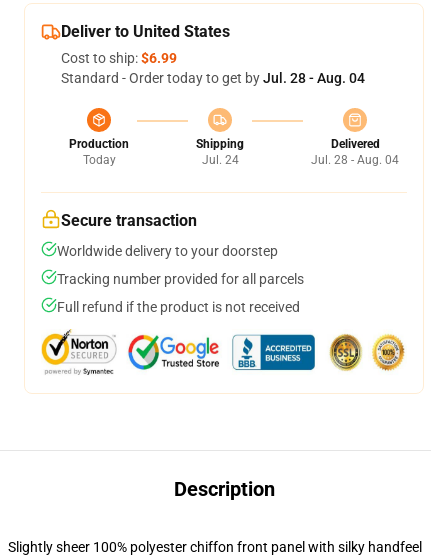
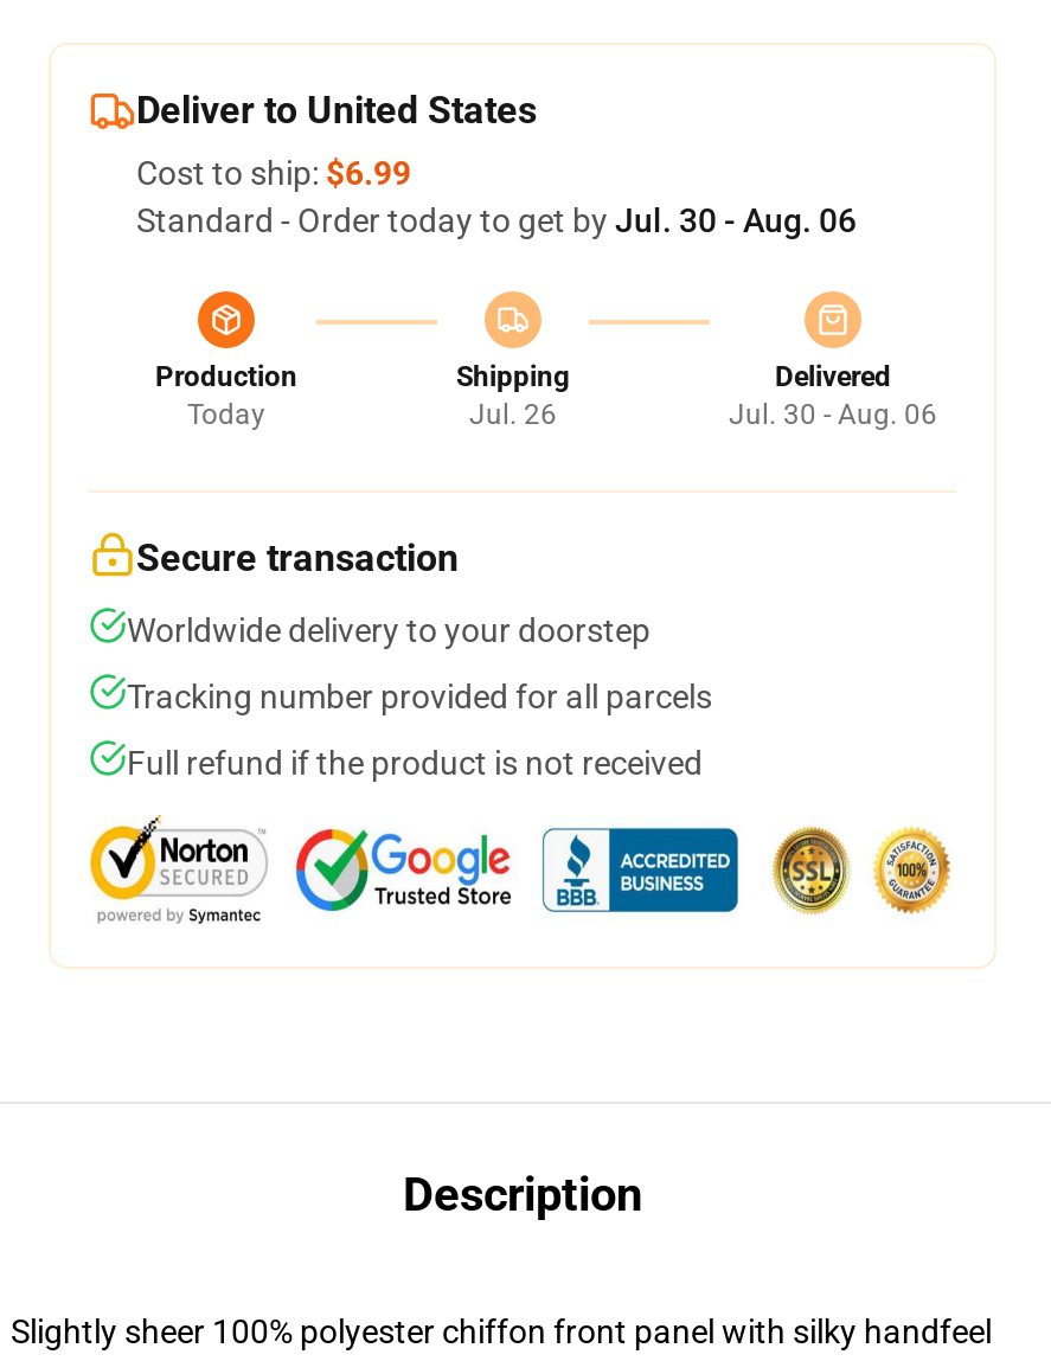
[61,70,365,86] Standard - Order today to get by Jul. 28 - Aug. 04 -> [136,201,857,239] Standard - Order today to get by Jul. 30 - Aug. 06
[201,153,238,167] Jul. 24 -> [469,398,557,431] Jul. 26
[311,153,399,167] Jul. 28 - Aug. 04 -> [729,398,937,431] Jul. 30 - Aug. 06

